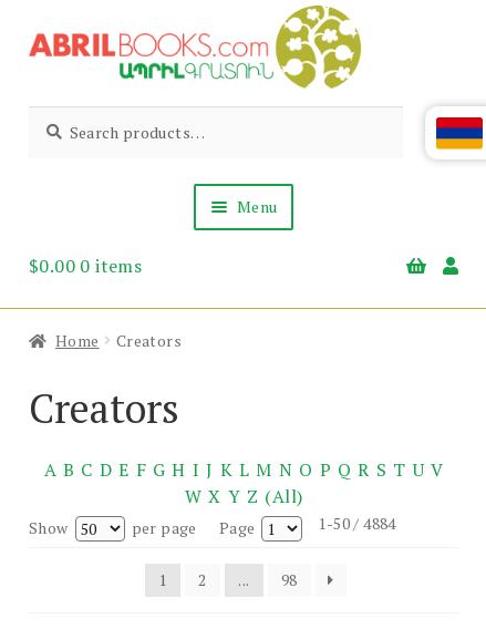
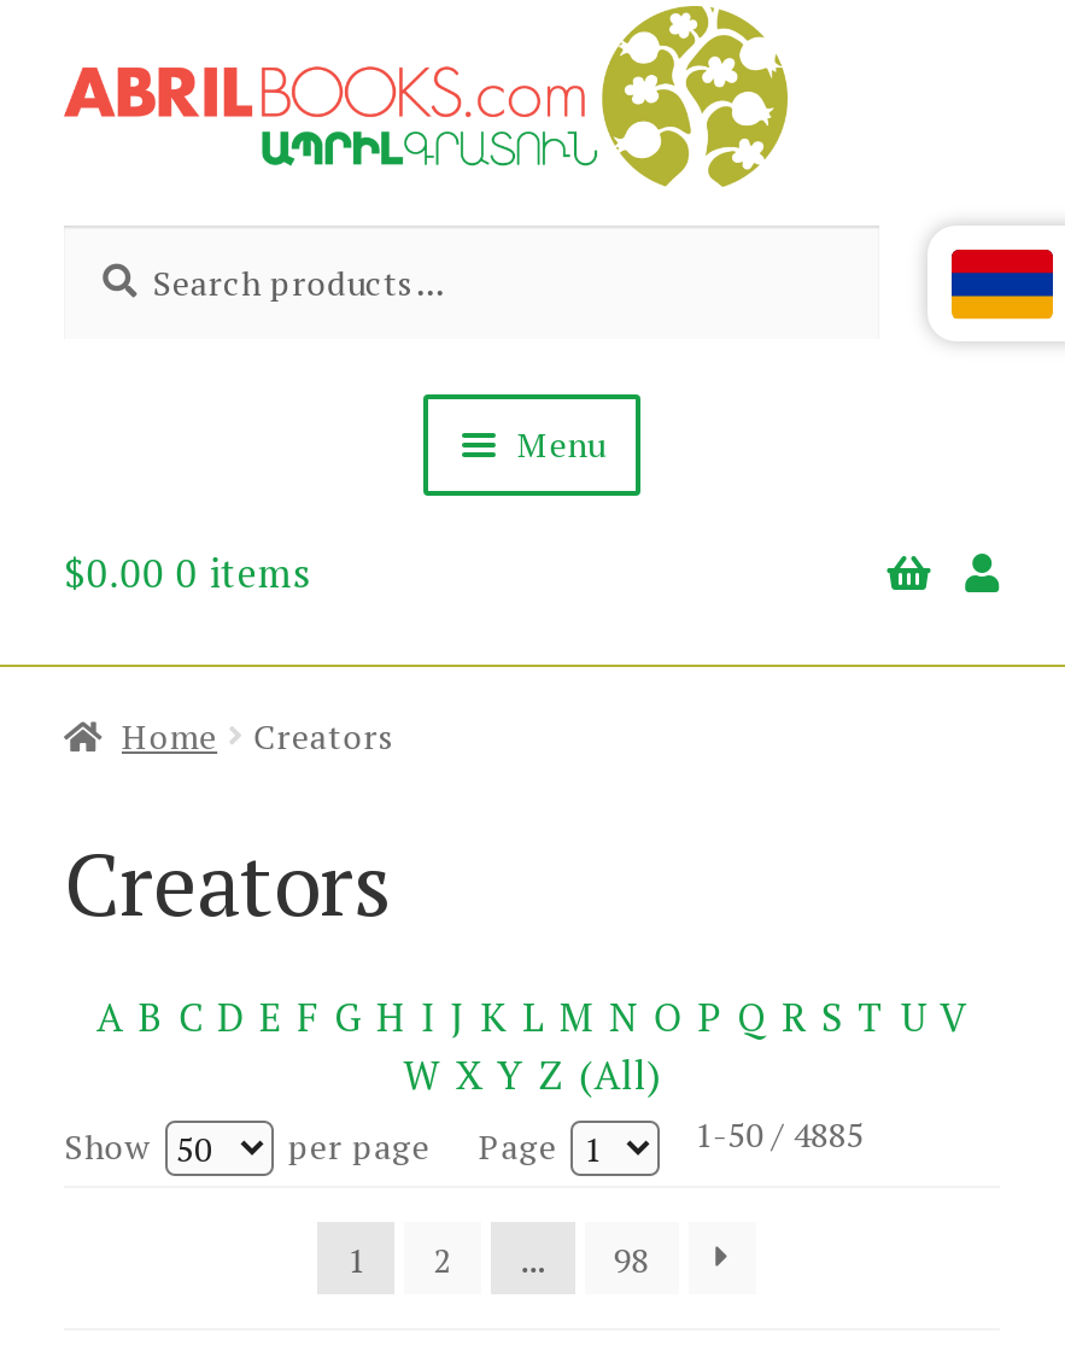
[318,512,396,533] 1-50 / 4884 -> [694,1111,864,1157] 1-50 / 4885

